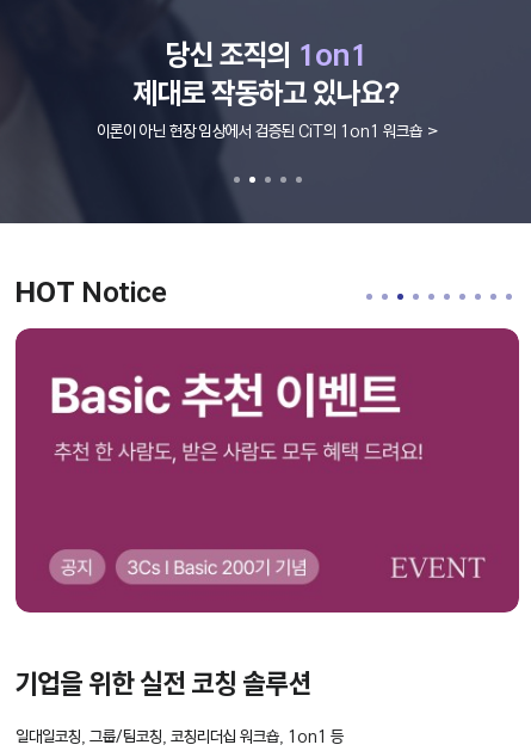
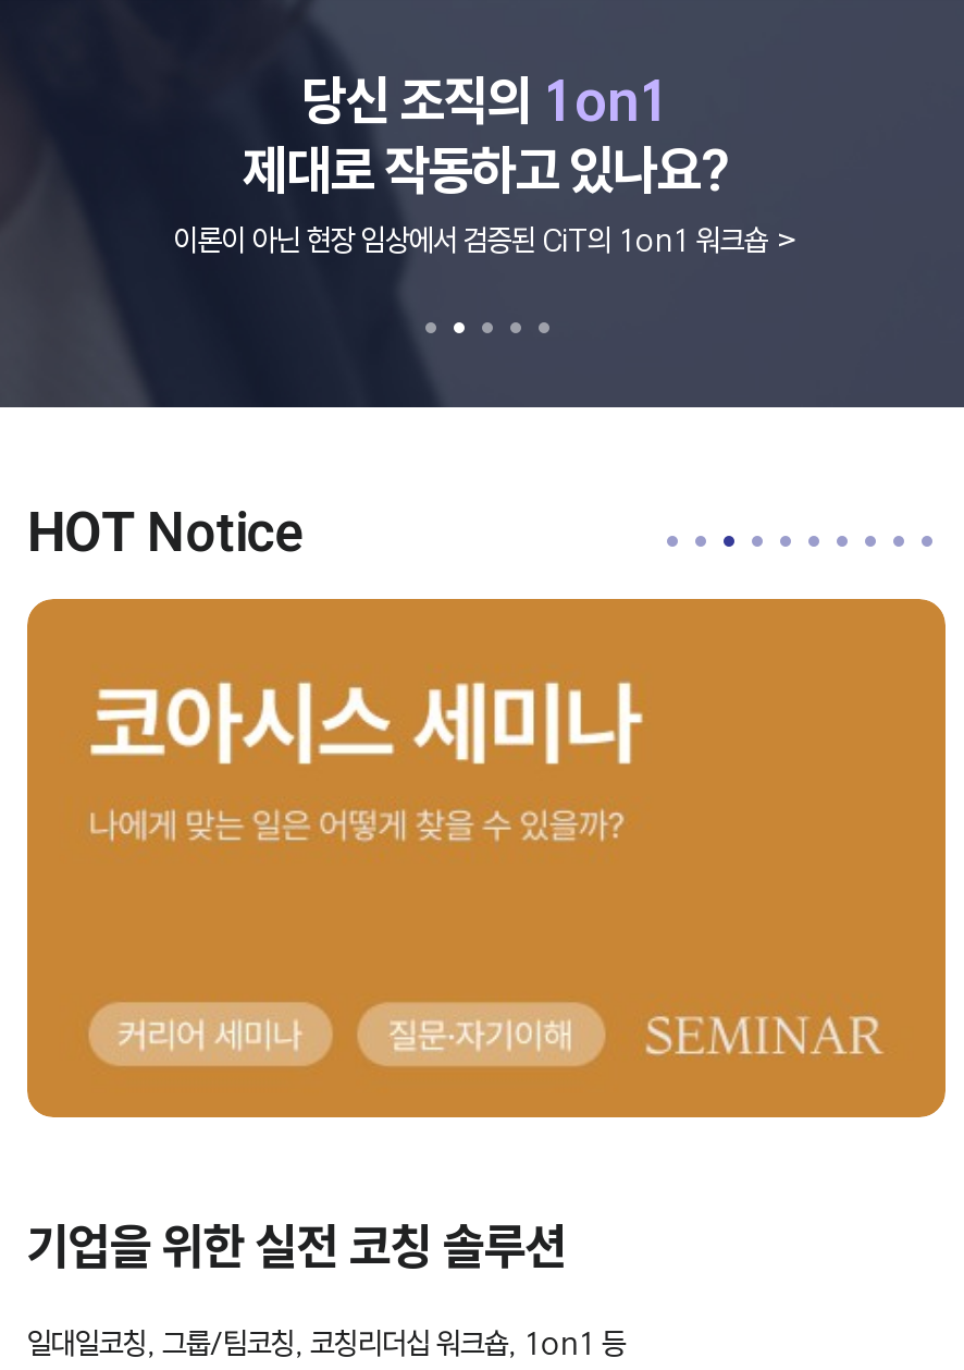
[14,327,520,614] [image] -> [25,597,948,1120] [image]

